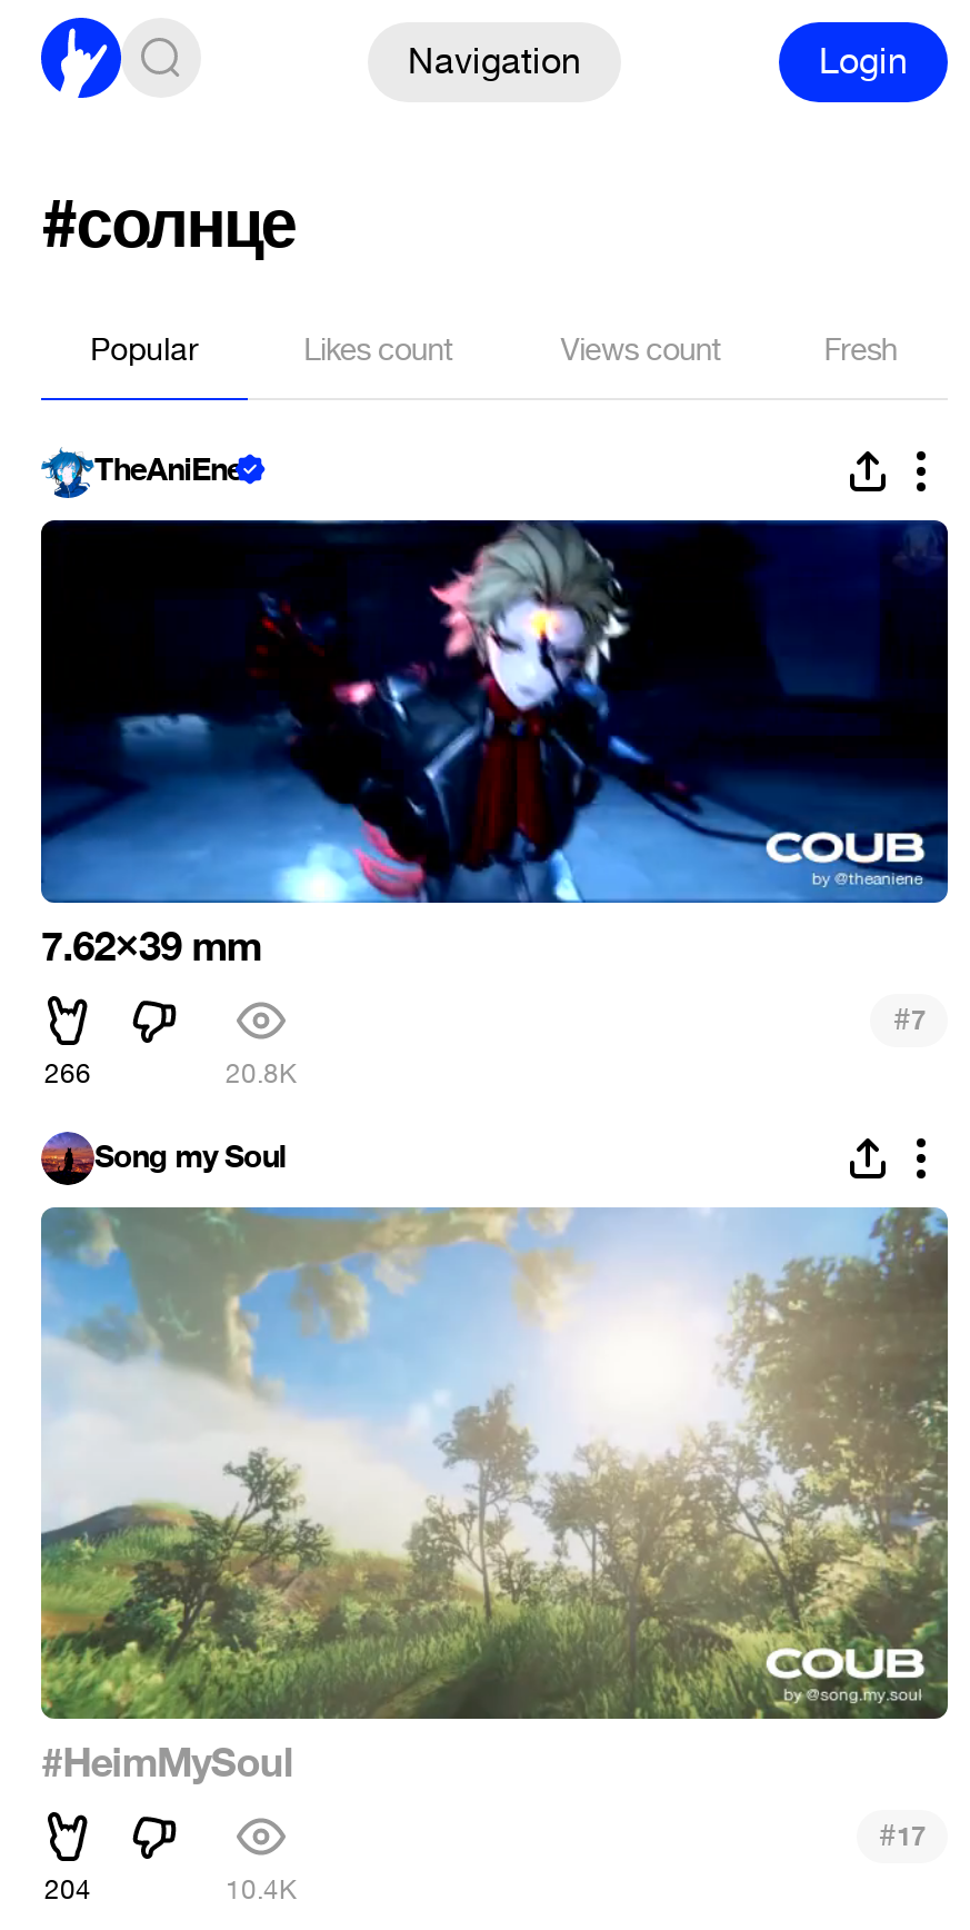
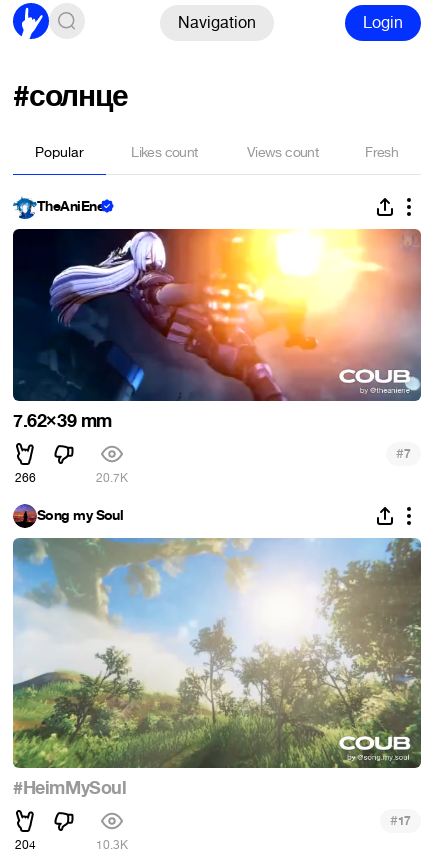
[41,518,950,905] [image] -> [13,228,422,402] [image]
[226,1056,297,1092] 20.8K -> [96,470,128,486] 20.7K
[226,1871,297,1907] 10.4K -> [96,837,128,853] 10.3K

